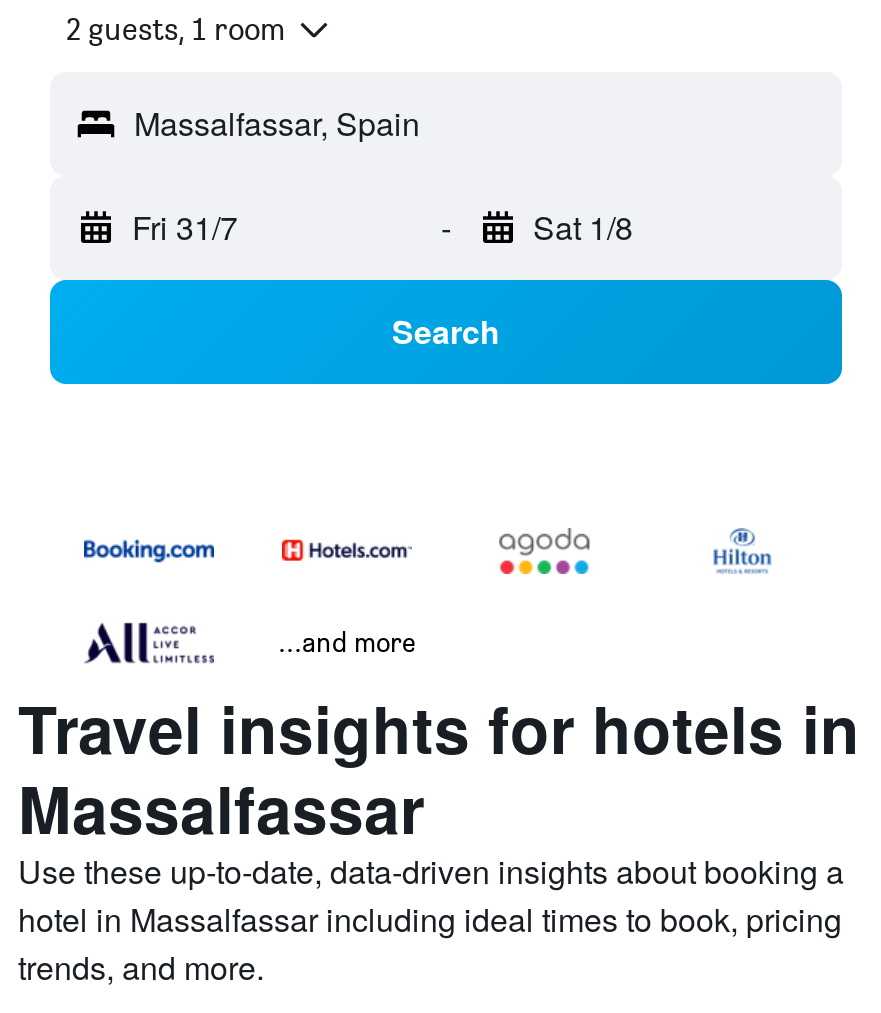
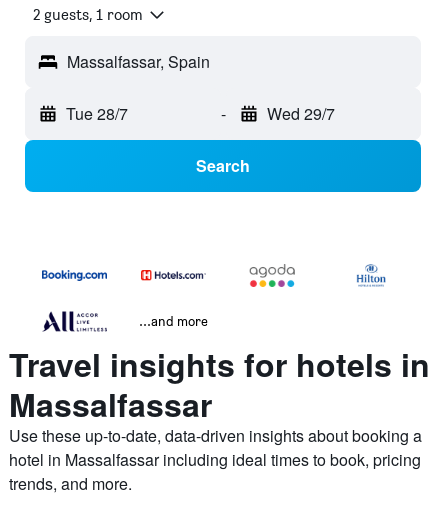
[132,204,238,250] Fri 31/7 -> [66,102,128,125] Tue 28/7
[533,204,633,250] Sat 1/8 -> [266,102,334,125] Wed 29/7

